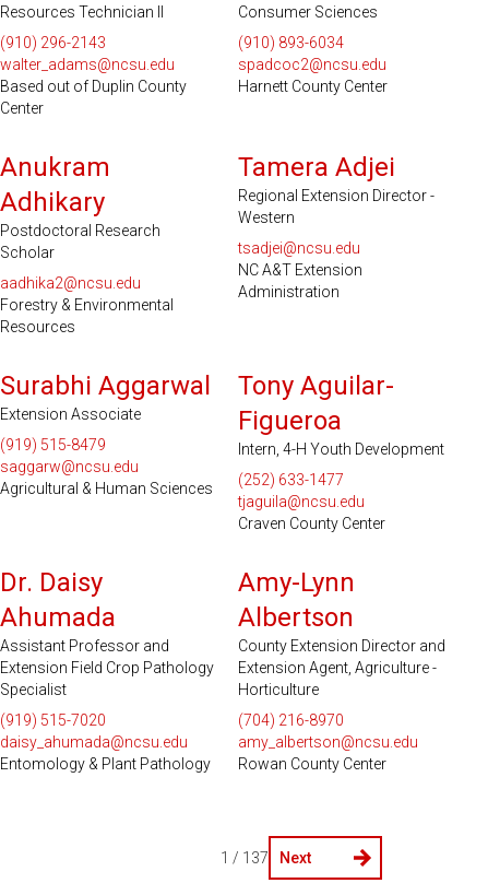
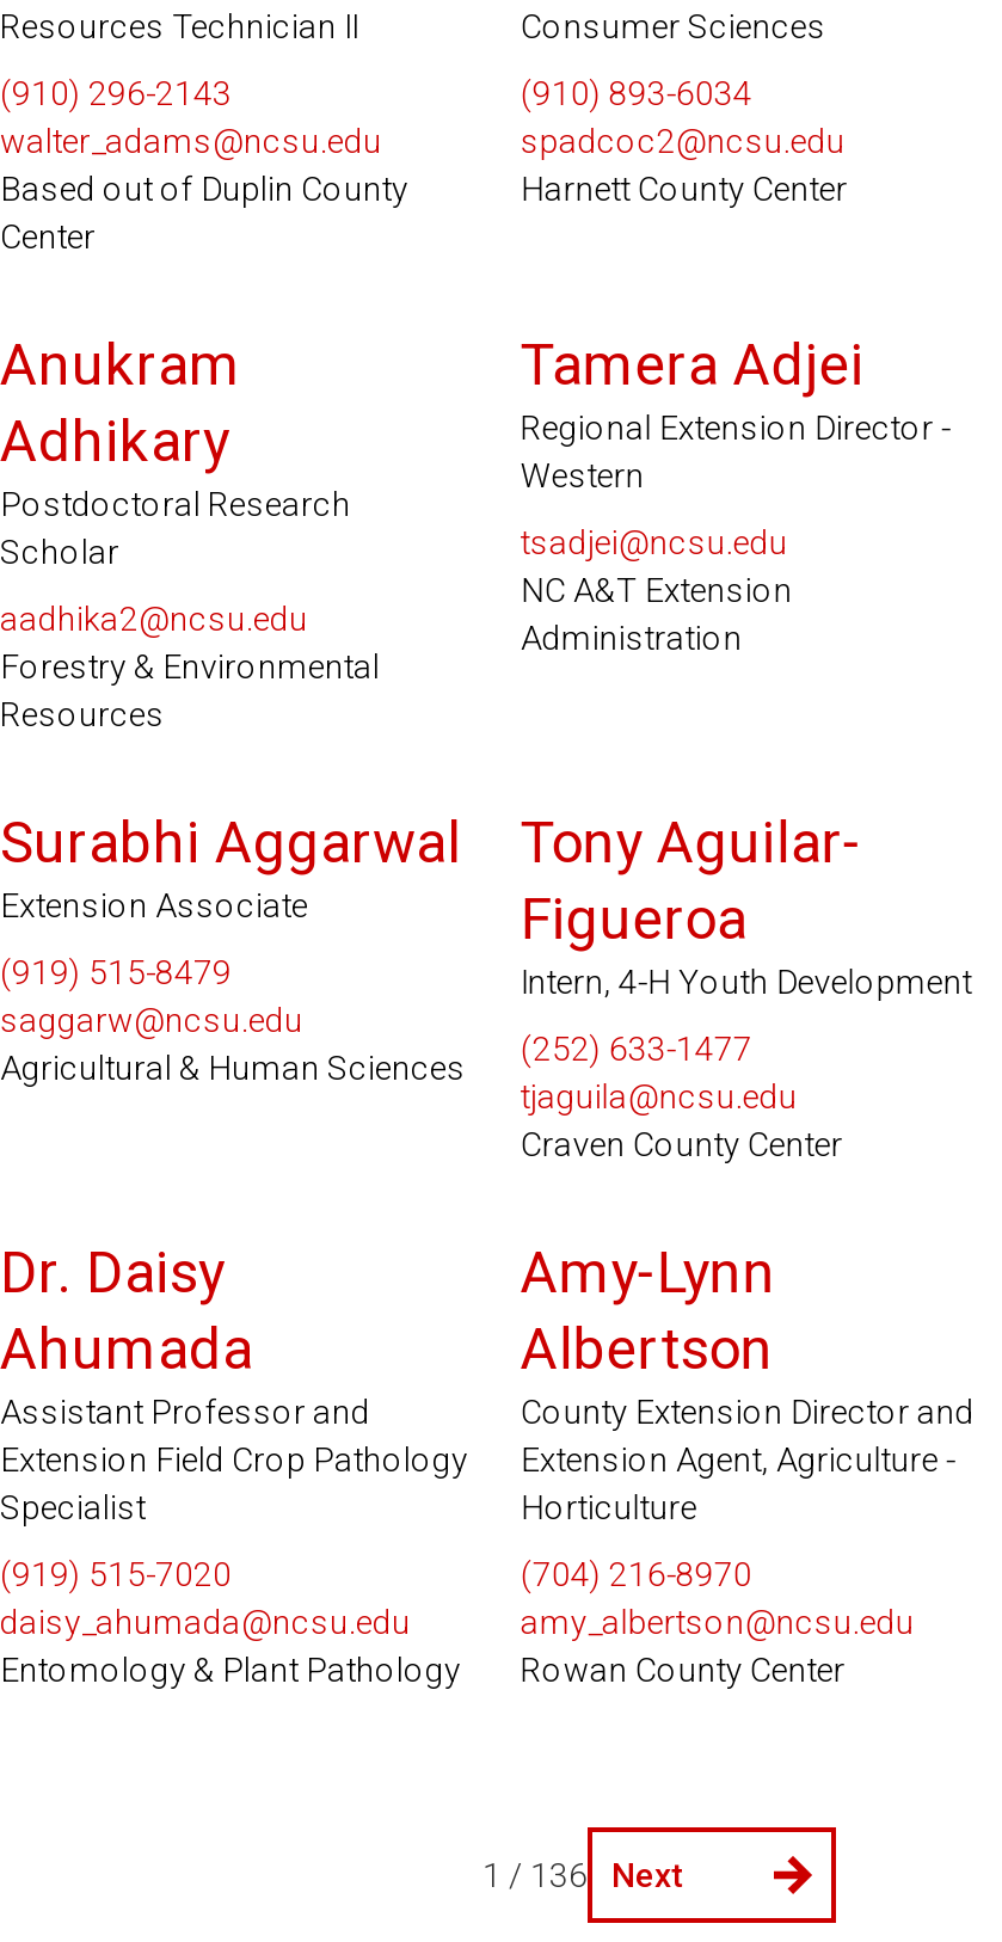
[221,849,311,867] 1 / 137 Next -> [482,1856,681,1894] 1 / 136 Next

